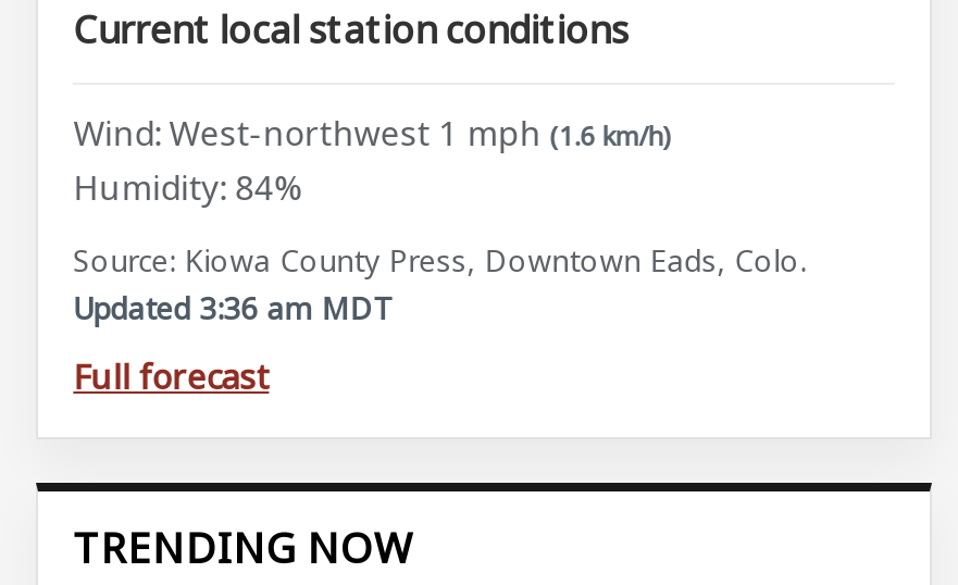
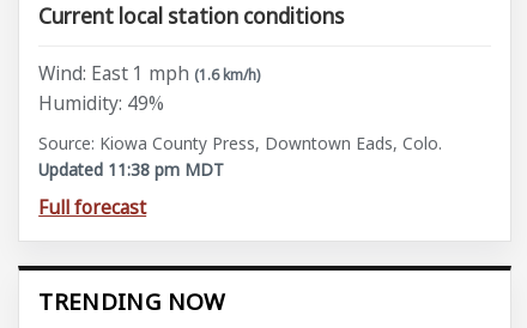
[73,108,669,156] Wind: West-northwest 1 mph (1.6 km/h) -> [39,59,260,86] Wind: East 1 mph (1.6 km/h)
[73,163,302,211] Humidity: 84% -> [39,90,164,116] Humidity: 49%
[73,287,393,328] Updated 3:36 am MDT -> [39,158,224,181] Updated 11:38 pm MDT

